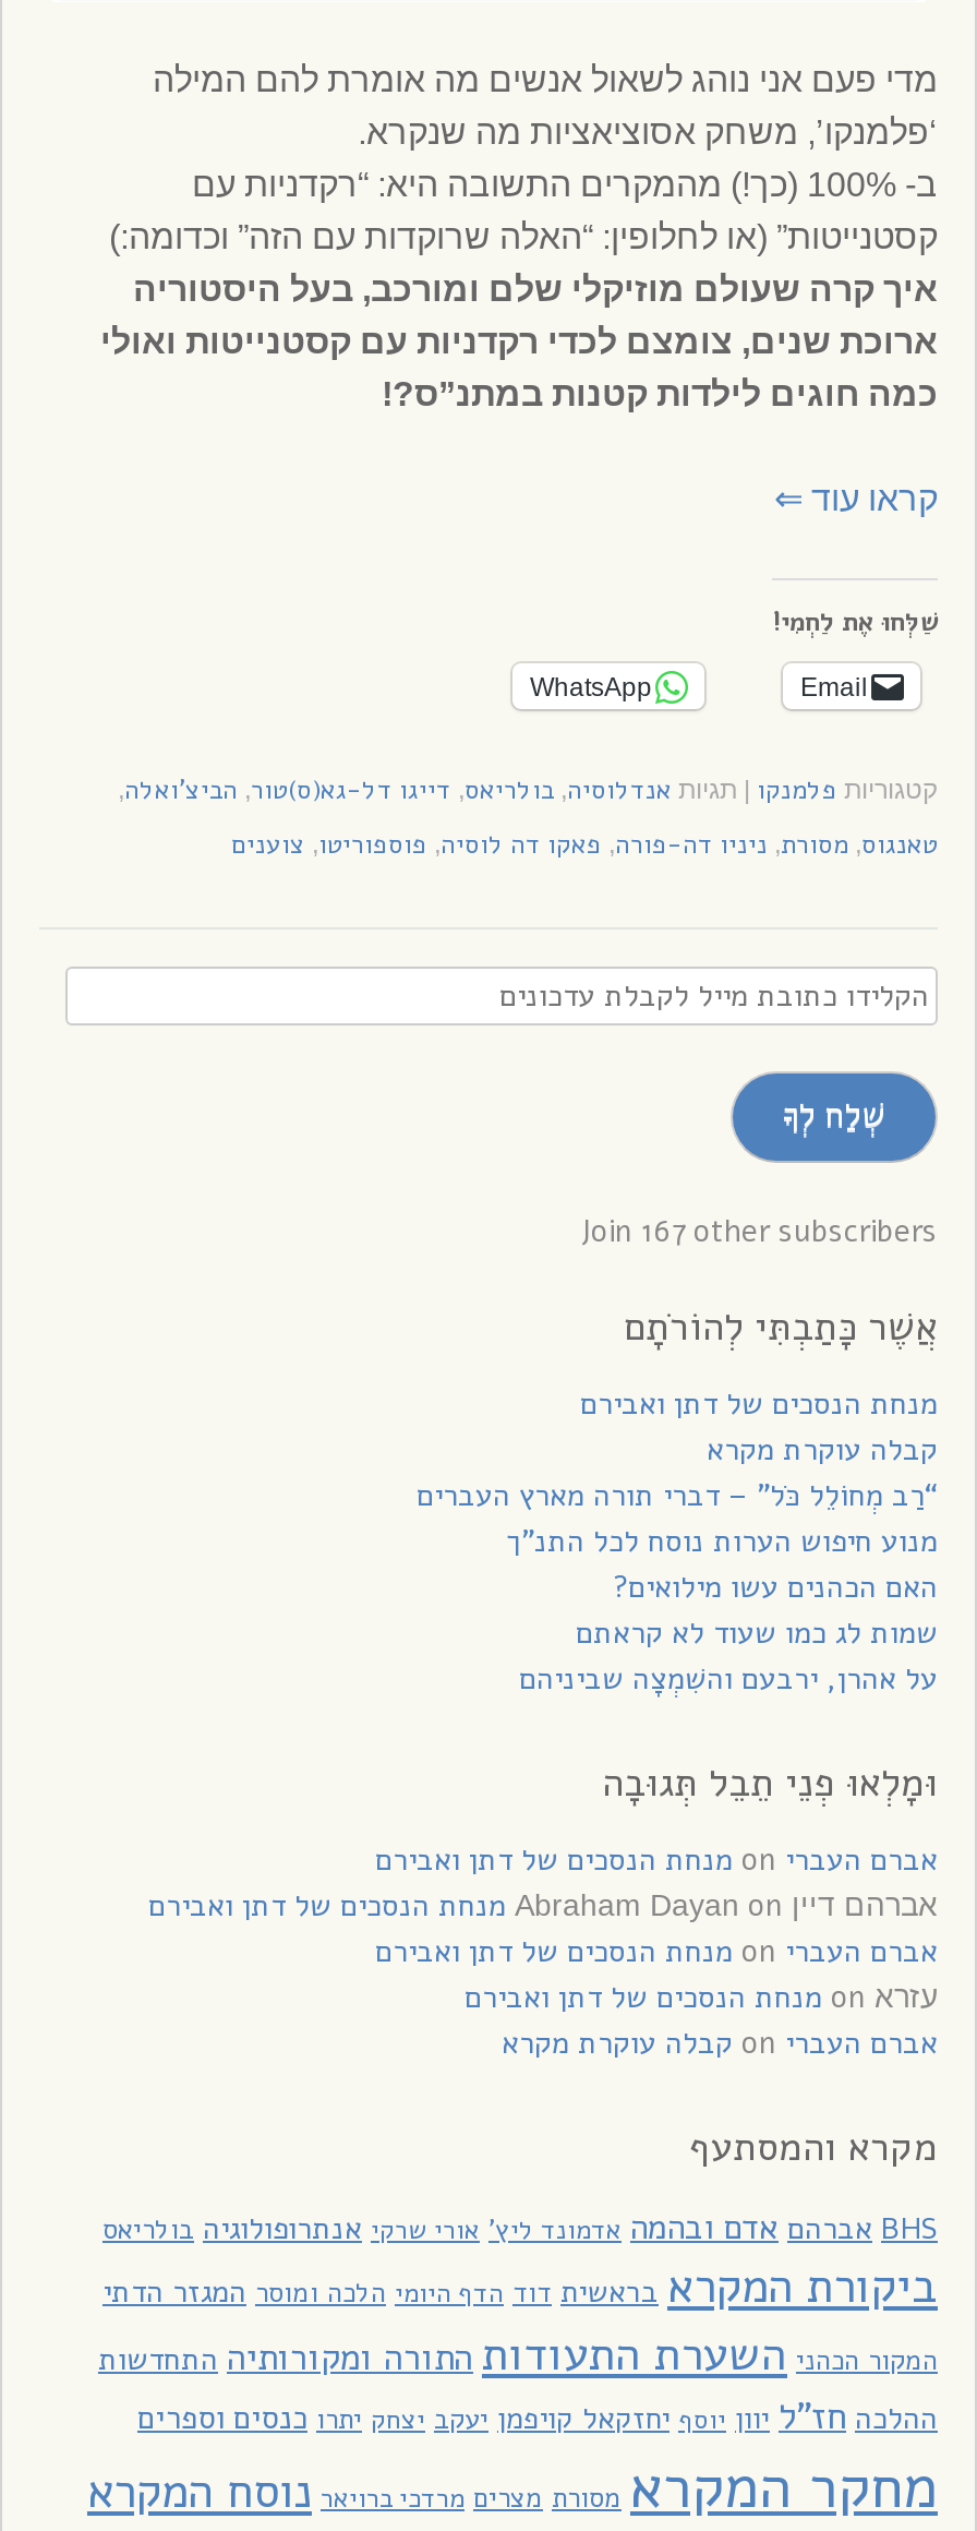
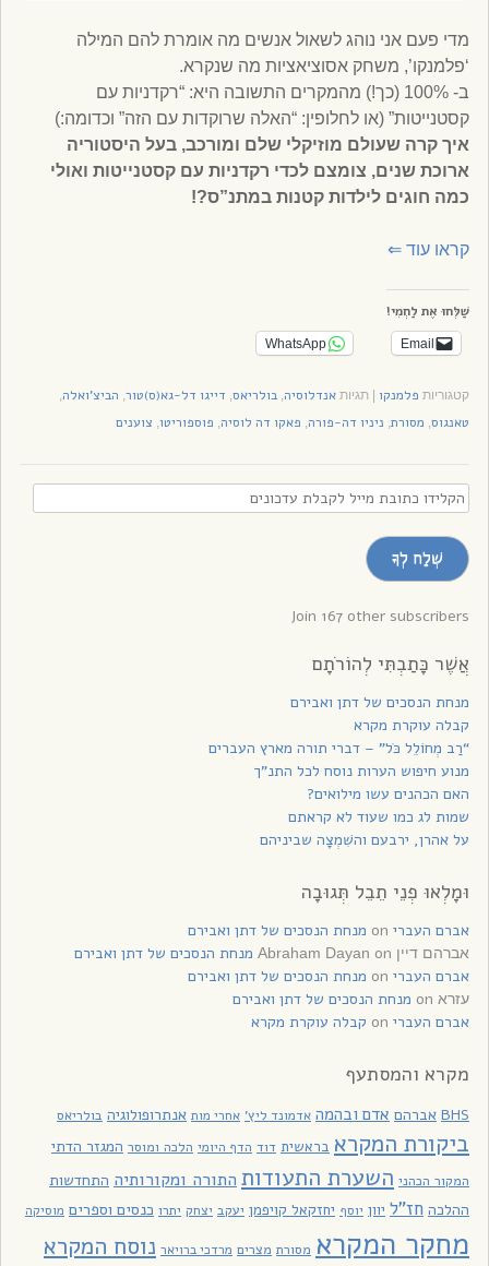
[102,2203,938,2248] BHS אברהם אדם ובהמה אדמונד ליץ' אורי שרקי אנתרופולוגיה בולריאס -> [57,1102,469,1125] BHS אברהם אדם ובהמה אדמונד ליץ' אחרי מות אנתרופולוגיה בולריאס
[137,2390,938,2440] ההלכה חז"ל יוון יוסף יחזקאל קויפמן יעקב יצחק יתרו כנסים וספרים -> [25,1196,469,1221] ההלכה חז"ל יוון יוסף יחזקאל קויפמן יעקב יצחק יתרו כנסים וספרים מוסיקה

